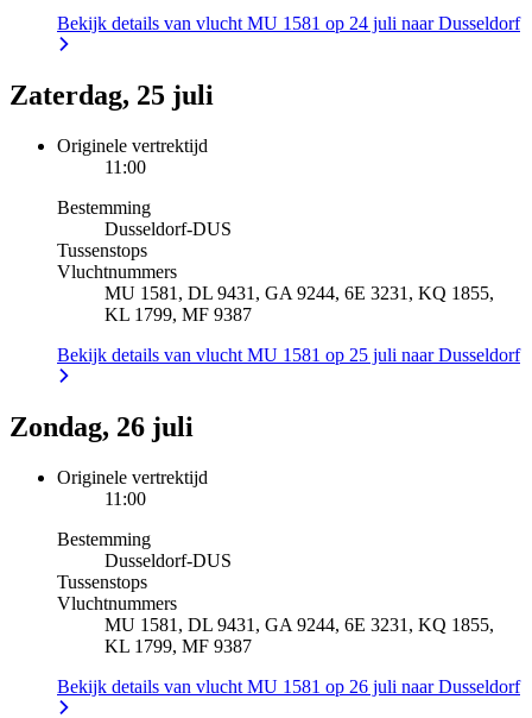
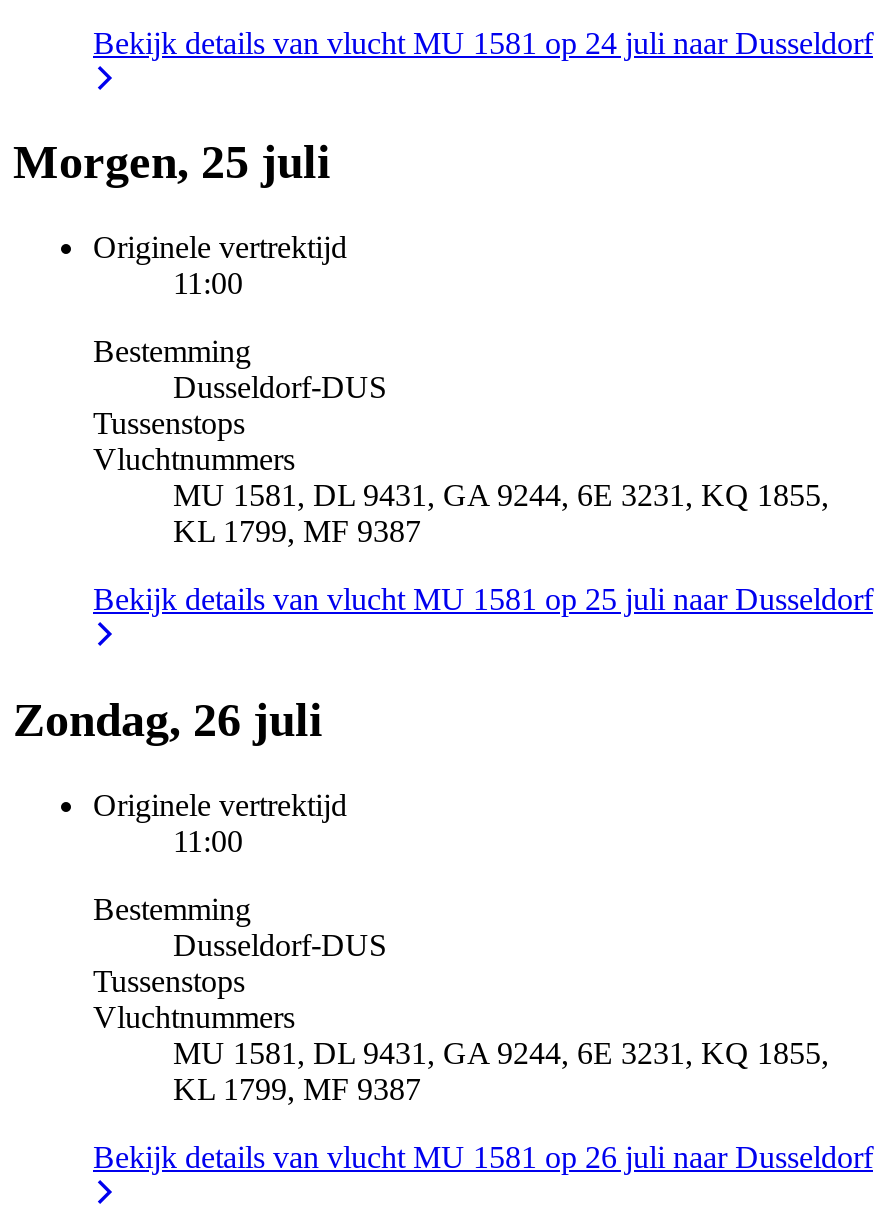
[9,80,214,110] Zaterdag, 25 juli -> [13,137,331,189] Morgen, 25 juli

